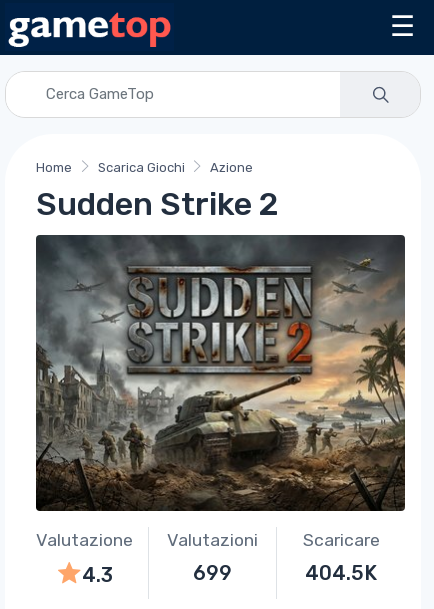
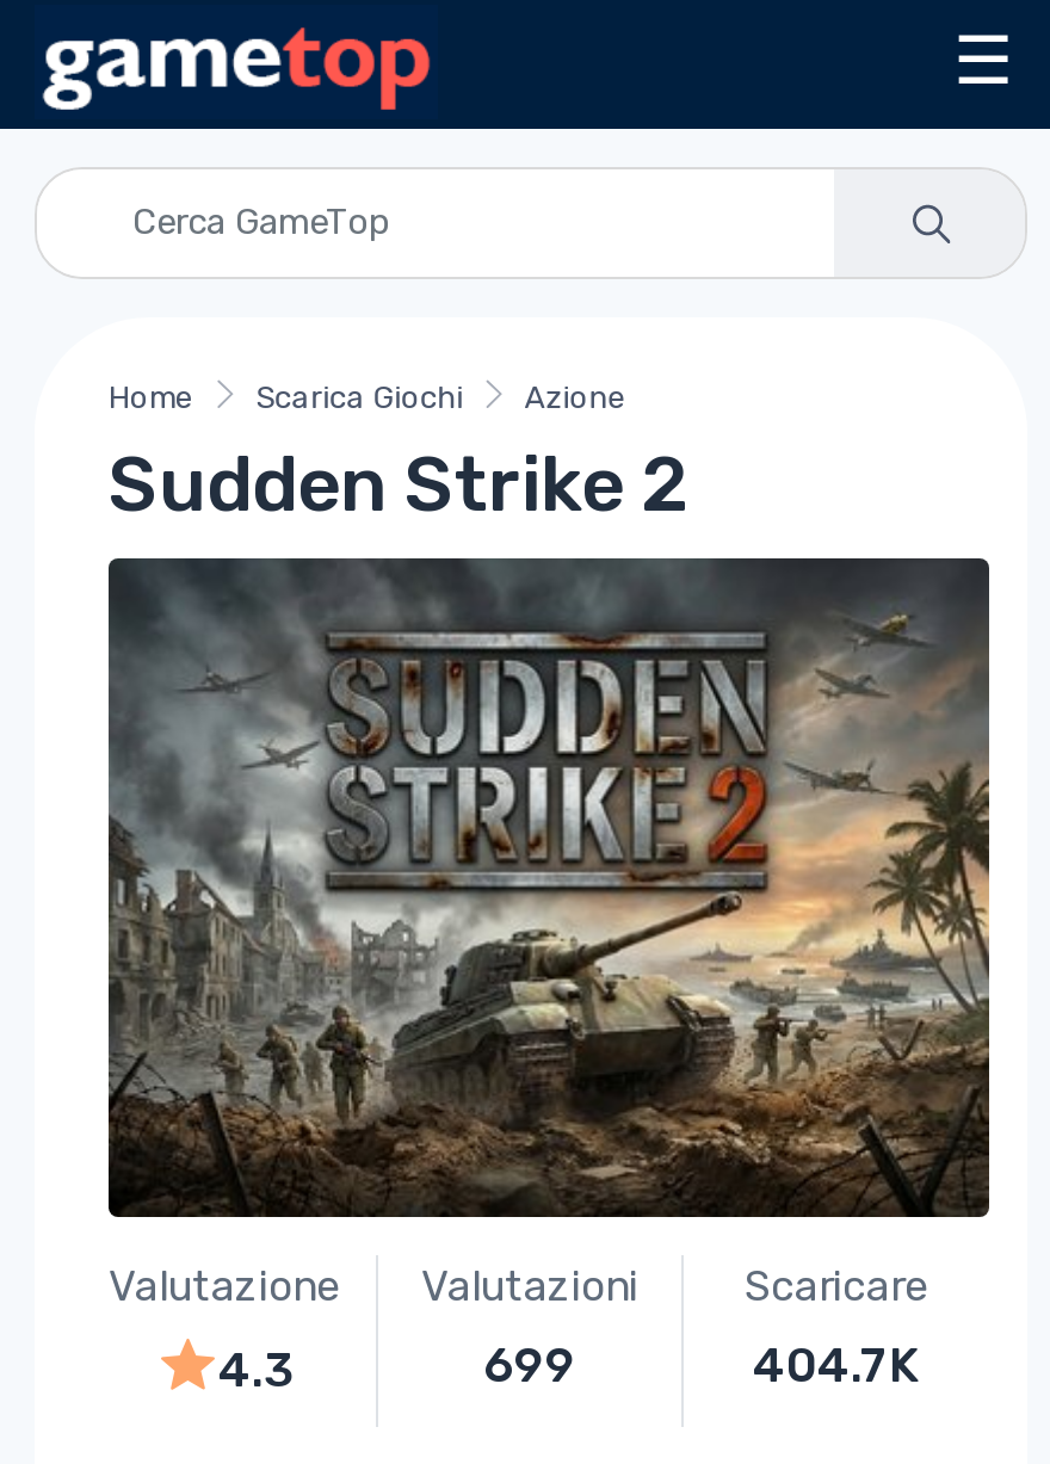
[305,561,377,585] 404.5K -> [753,1336,920,1393] 404.7K

